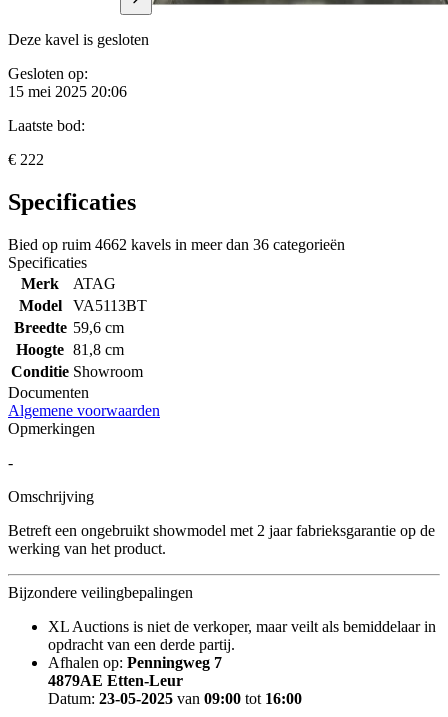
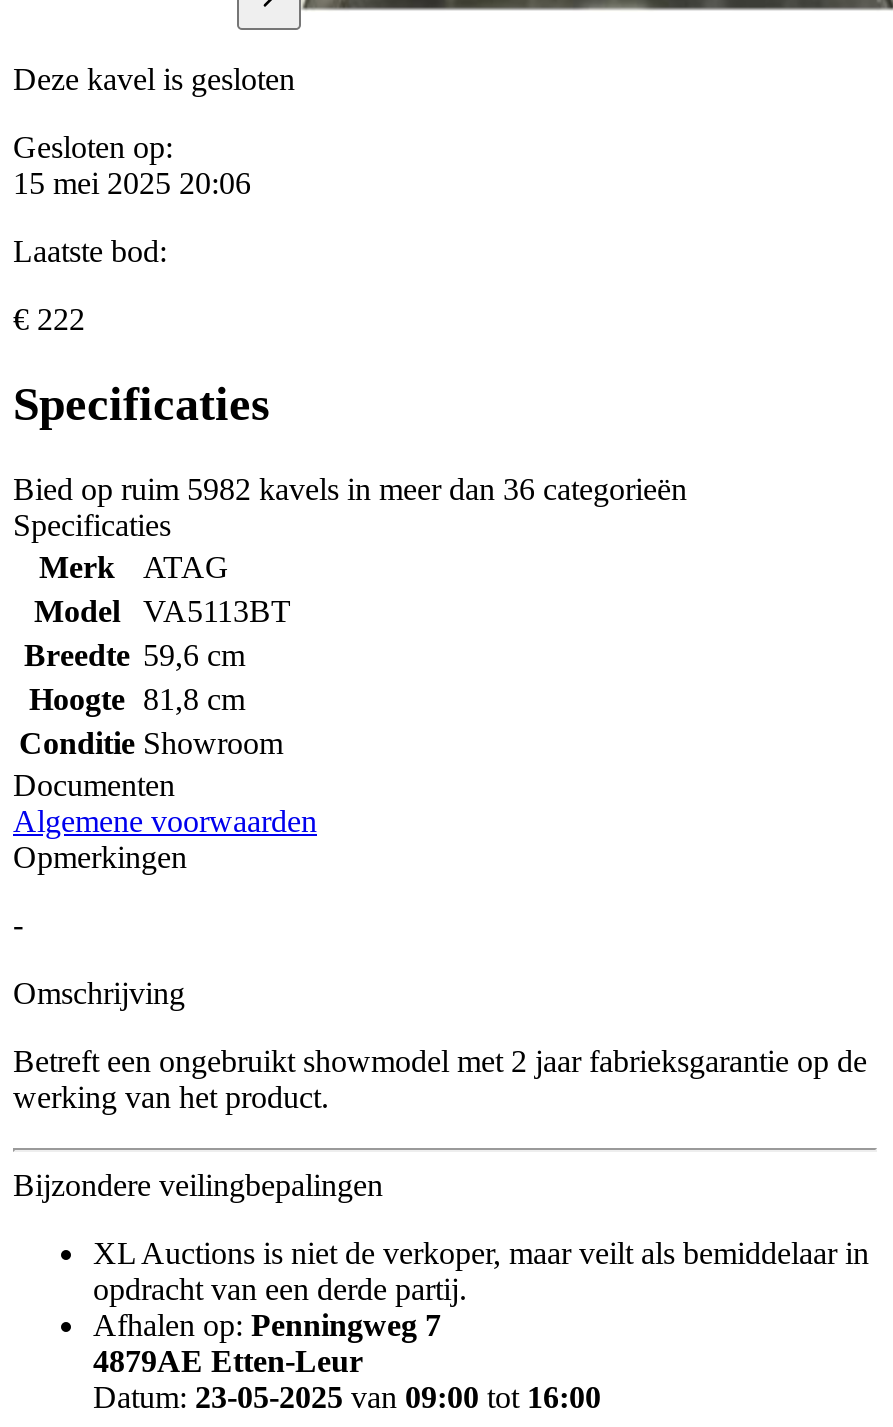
[8,236,345,253] Bied op ruim 4662 kavels in meer dan 36 categorieën -> [13,472,687,506] Bied op ruim 5982 kavels in meer dan 36 categorieën

